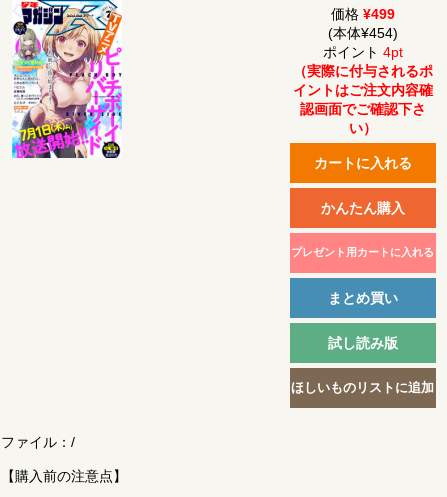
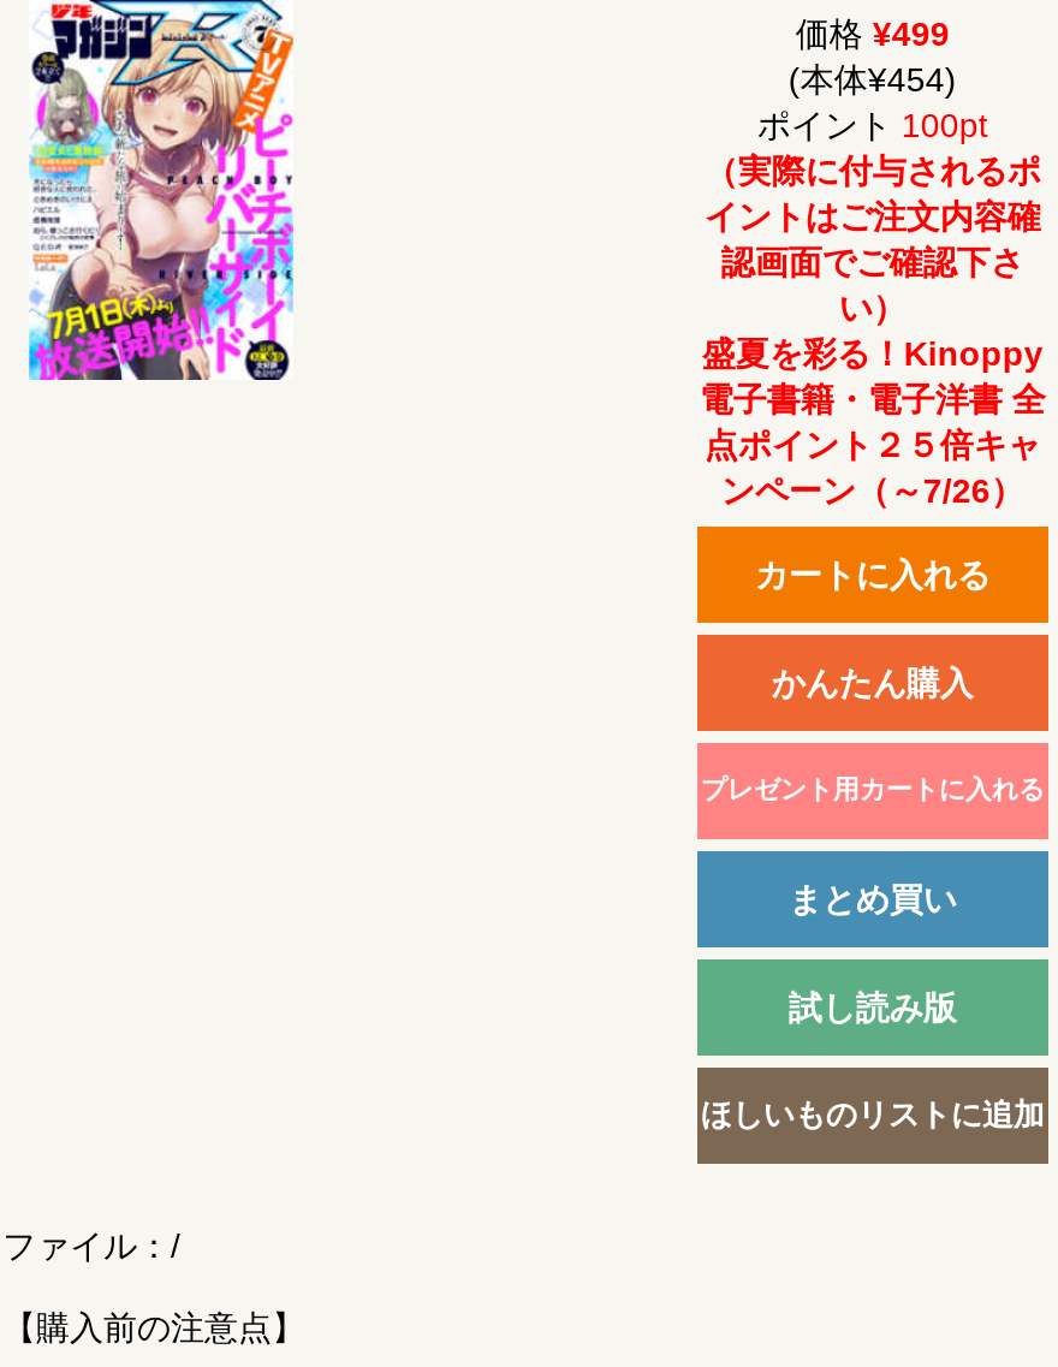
[323,44,403,60] ポイント4pt -> [757,105,988,144] ポイント100pt
none -> [699,334,1045,509] 盛夏を彩る！Kinoppy | 電子書籍・電子洋書 全 | 点ポイント２５倍キャ | ンペーン（～7/26）

